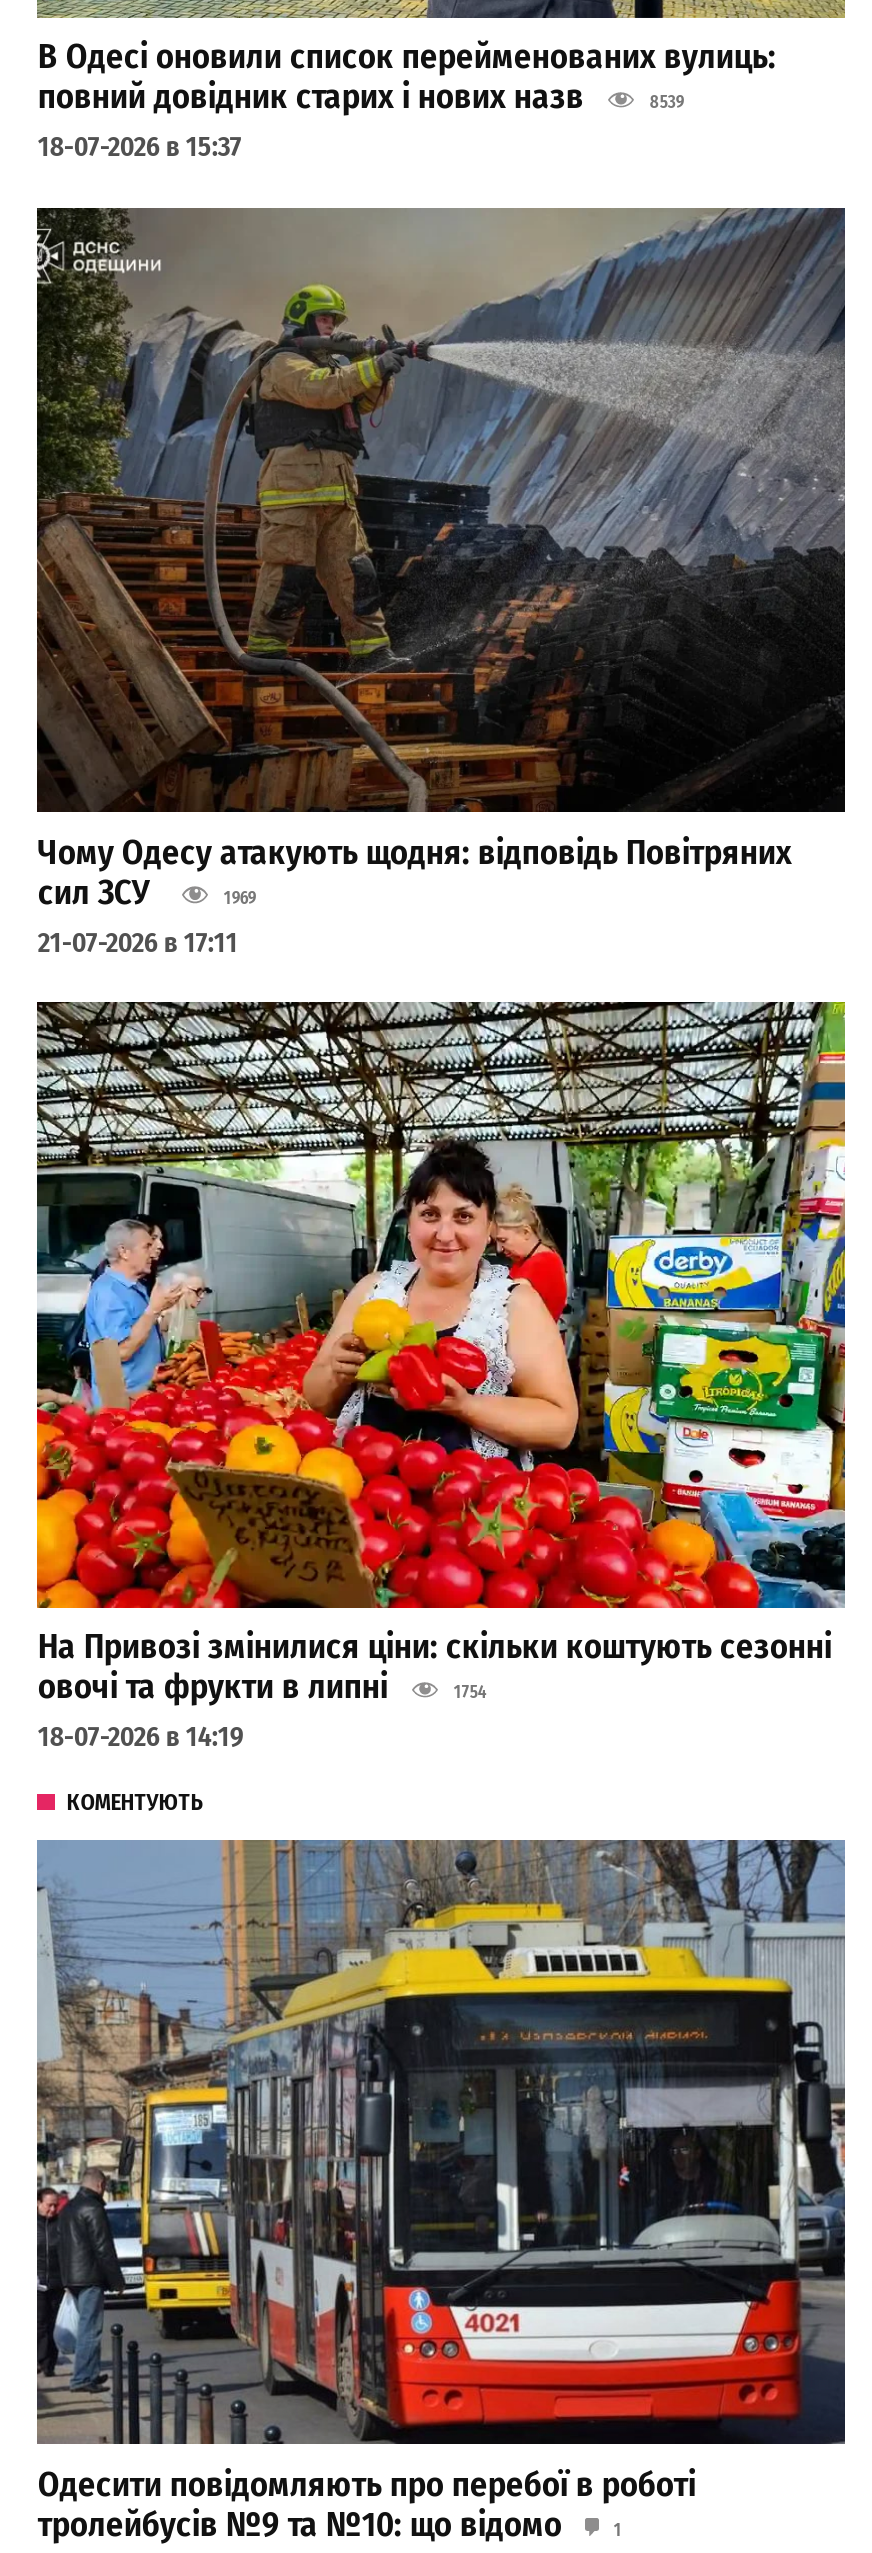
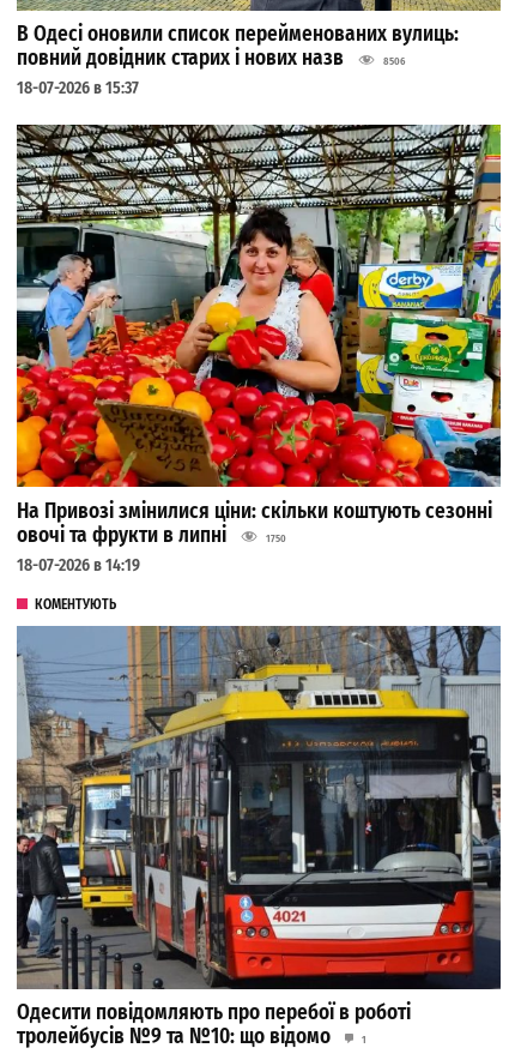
[650,93,684,113] 8539 -> [384,56,405,68] 8506
[35,206,847,959] [image] | Чому Одесу атакують щодня: відповідь Повітряних | сил ЗСУ | 1969 | 21-07-2026 в 17:11 -> none
[454,1683,486,1703] 1754 -> [266,532,287,544] 1750

